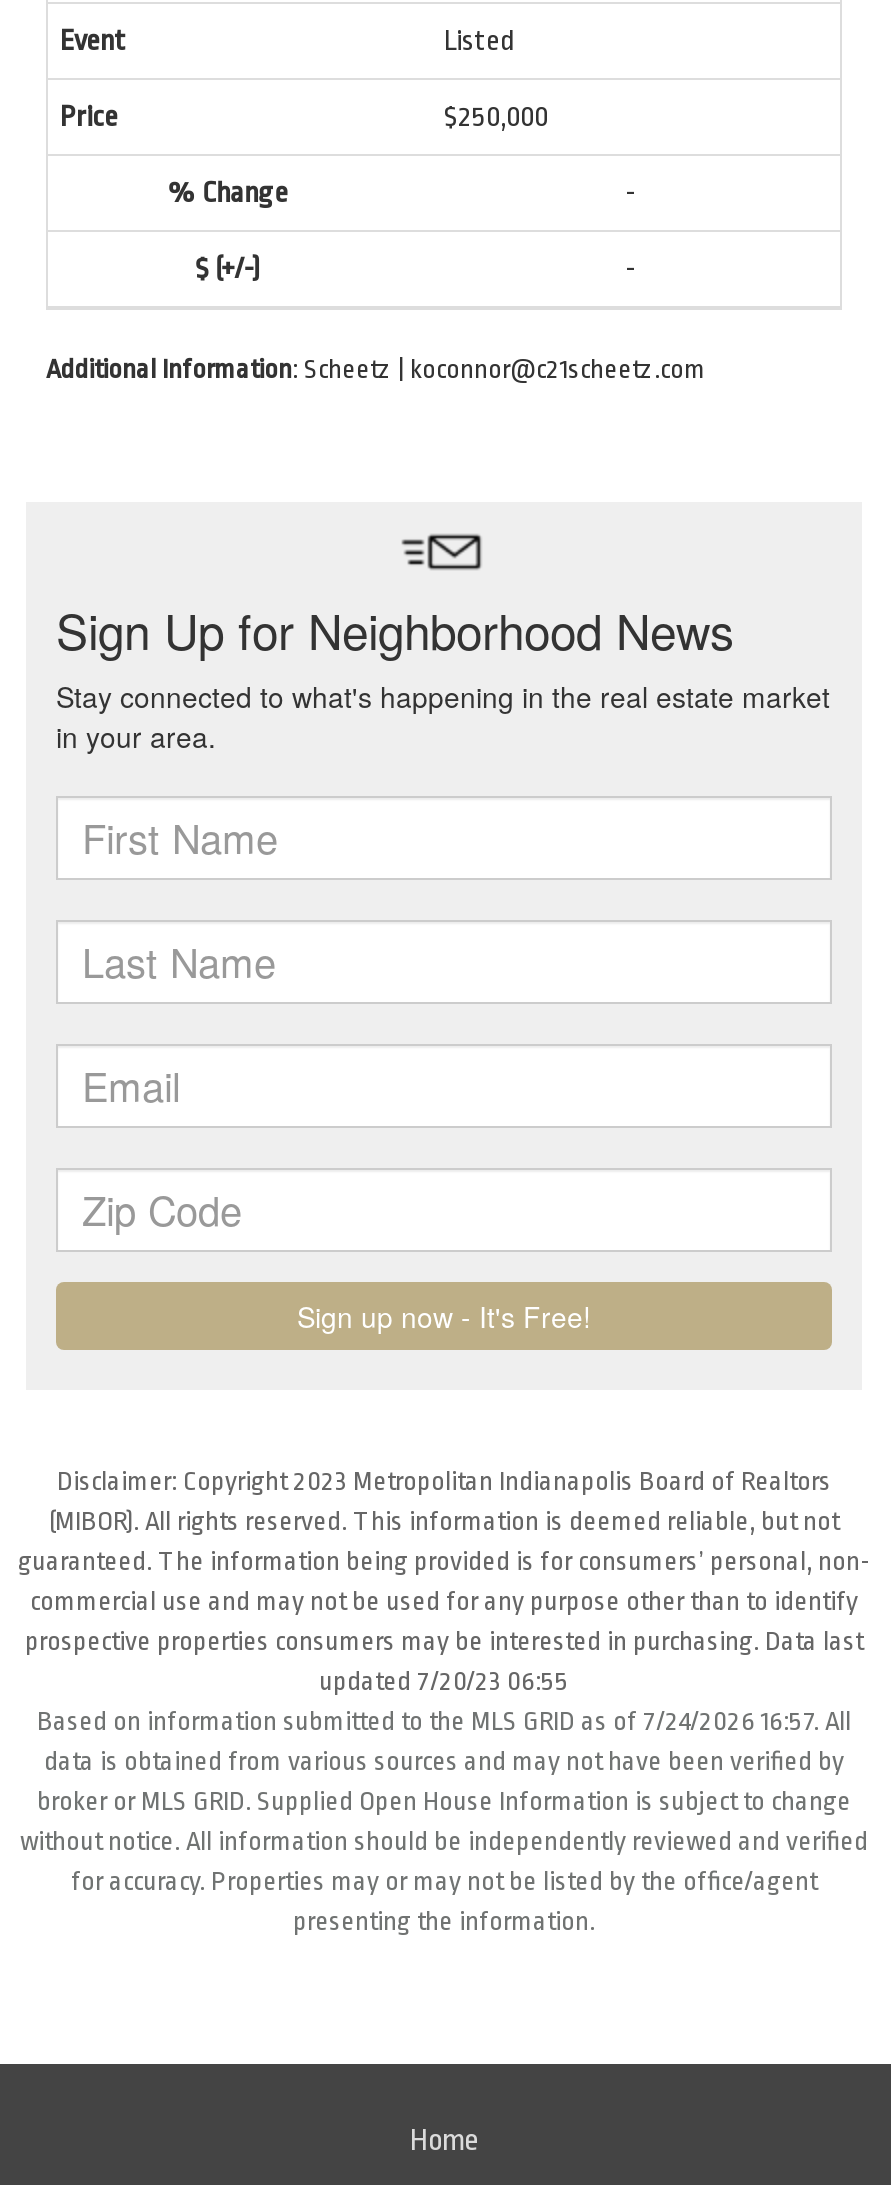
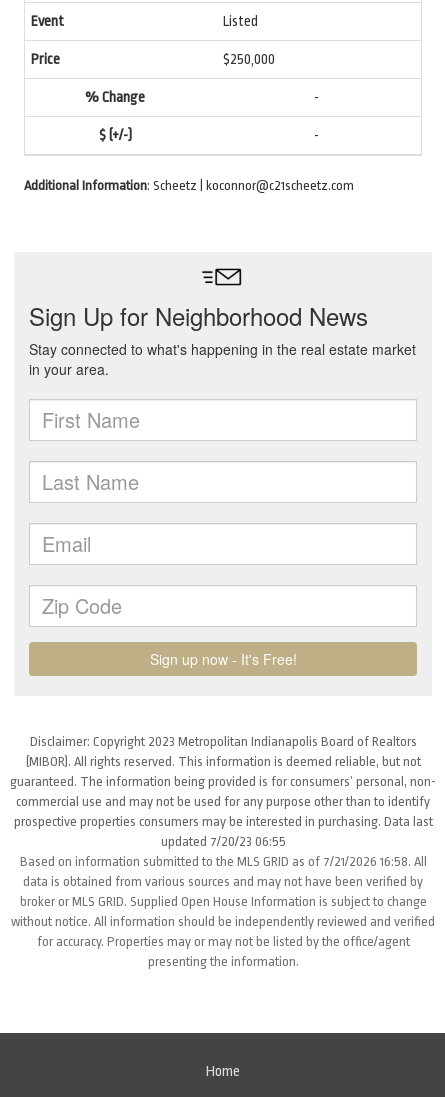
[37,1706,851,1736] Based on information submitted to the MLS GRID as of 7/24/2026 16:57. All -> [19,854,426,869] Based on information submitted to the MLS GRID as of 7/21/2026 16:58. All

